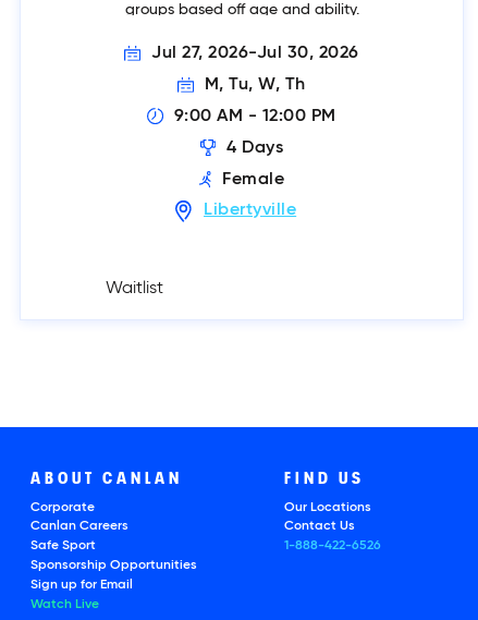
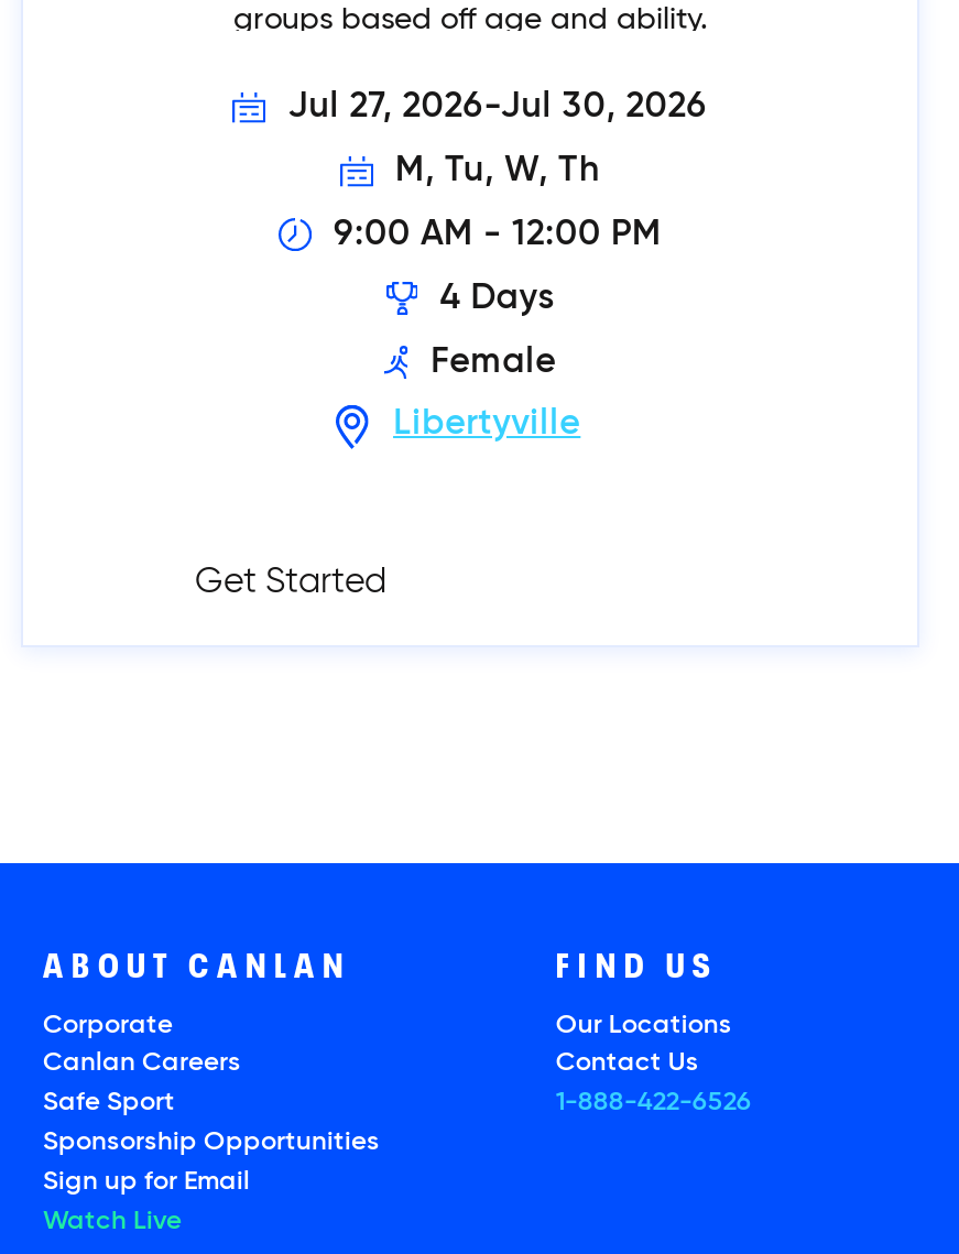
[106,280,163,298] Waitlist -> [195,567,386,602] Get Started

